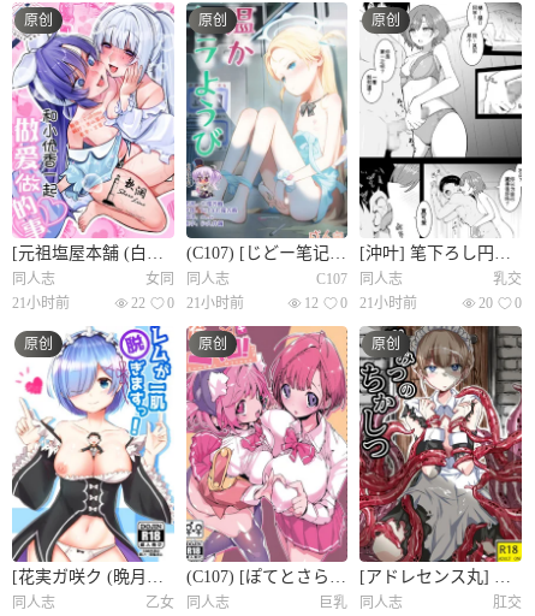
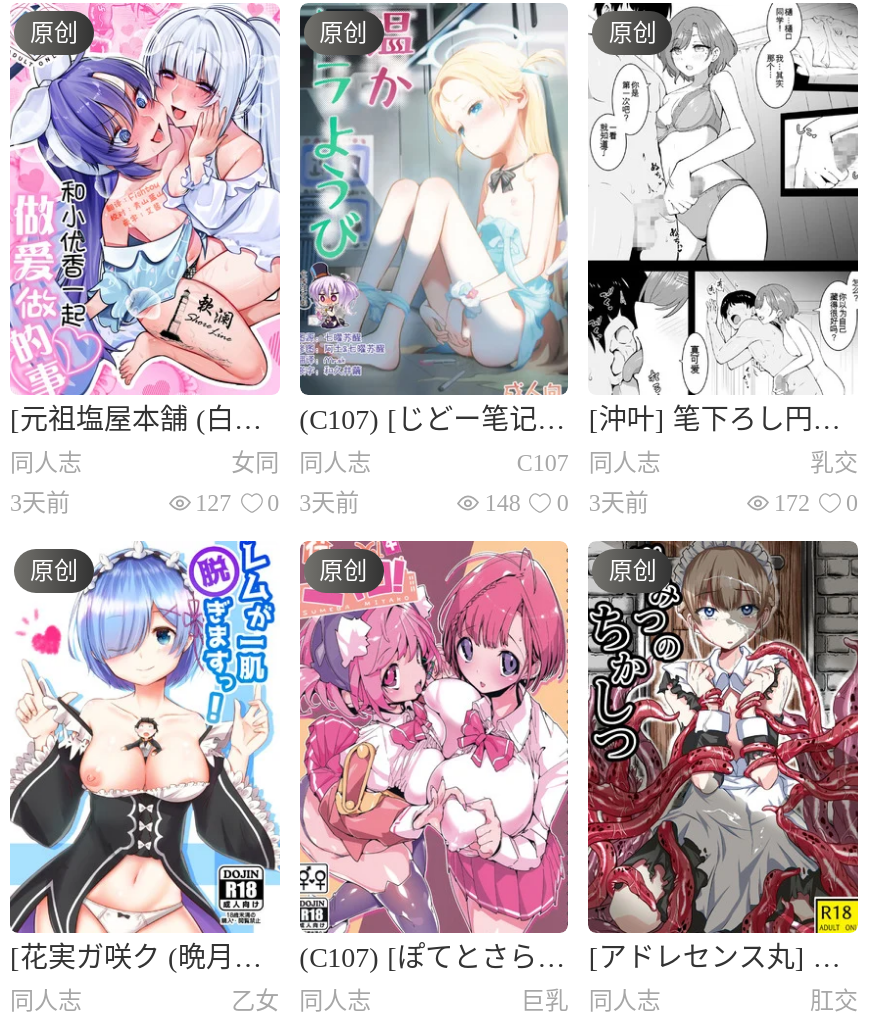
[12,295,145,312] 21小时前 | 22 -> [10,489,231,517] 3天前 | 127
[186,295,319,312] 21小时前 | 12 -> [299,489,521,517] 3天前 | 148
[360,295,493,312] 21小时前 | 20 -> [589,489,810,517] 3天前 | 172

